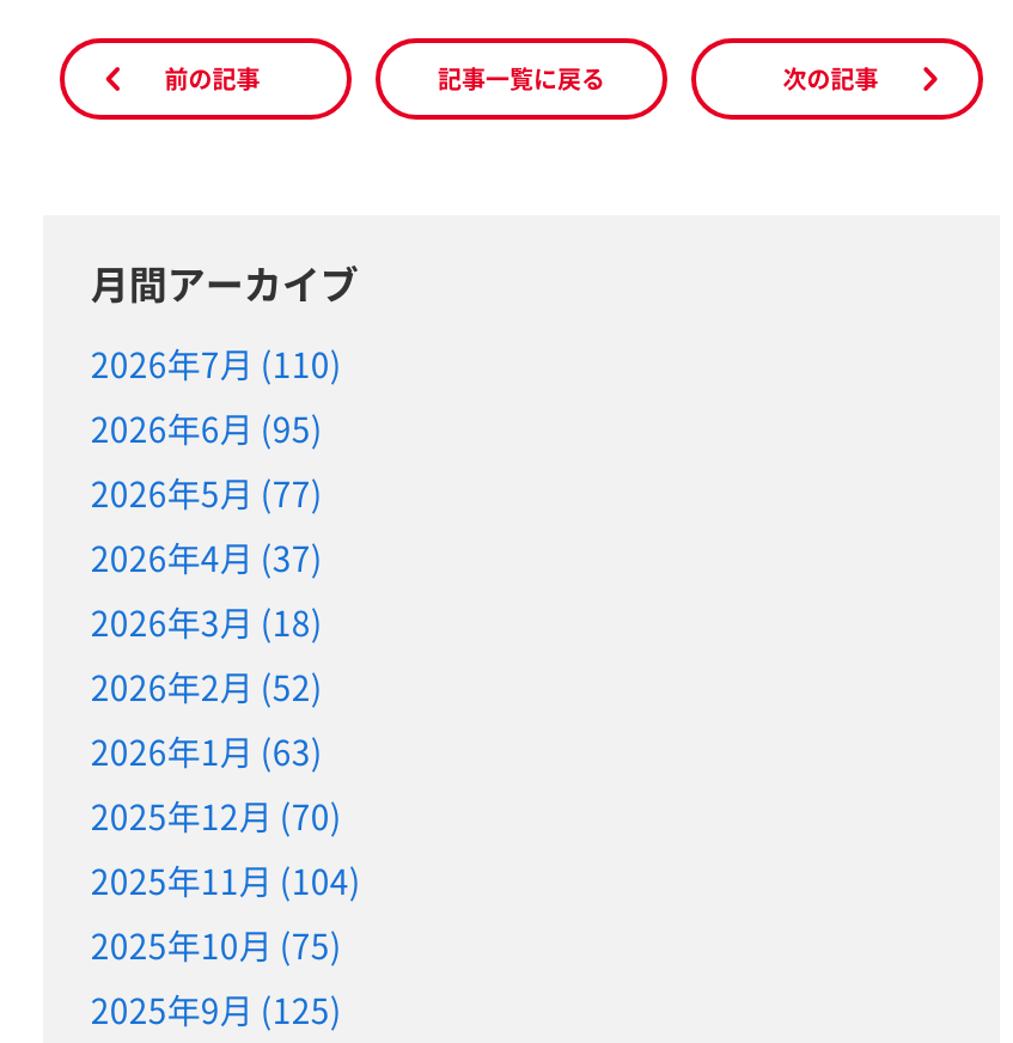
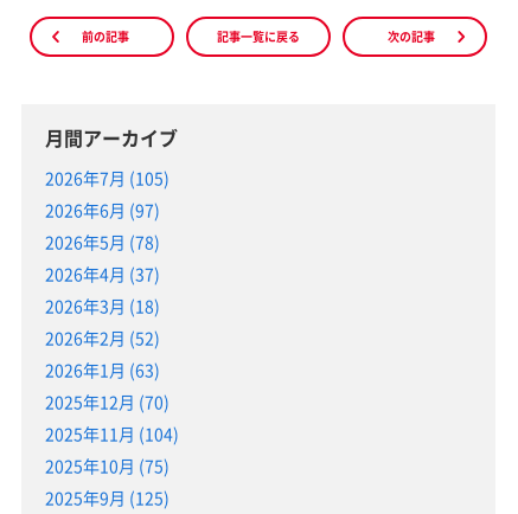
[91,340,342,388] 2026年7月 (110) -> [45,166,169,189] 2026年7月 (105)
[91,404,323,452] 2026年6月 (95) -> [45,198,160,221] 2026年6月 (97)
[91,469,323,517] 2026年5月 (77) -> [45,230,160,253] 2026年5月 (78)

